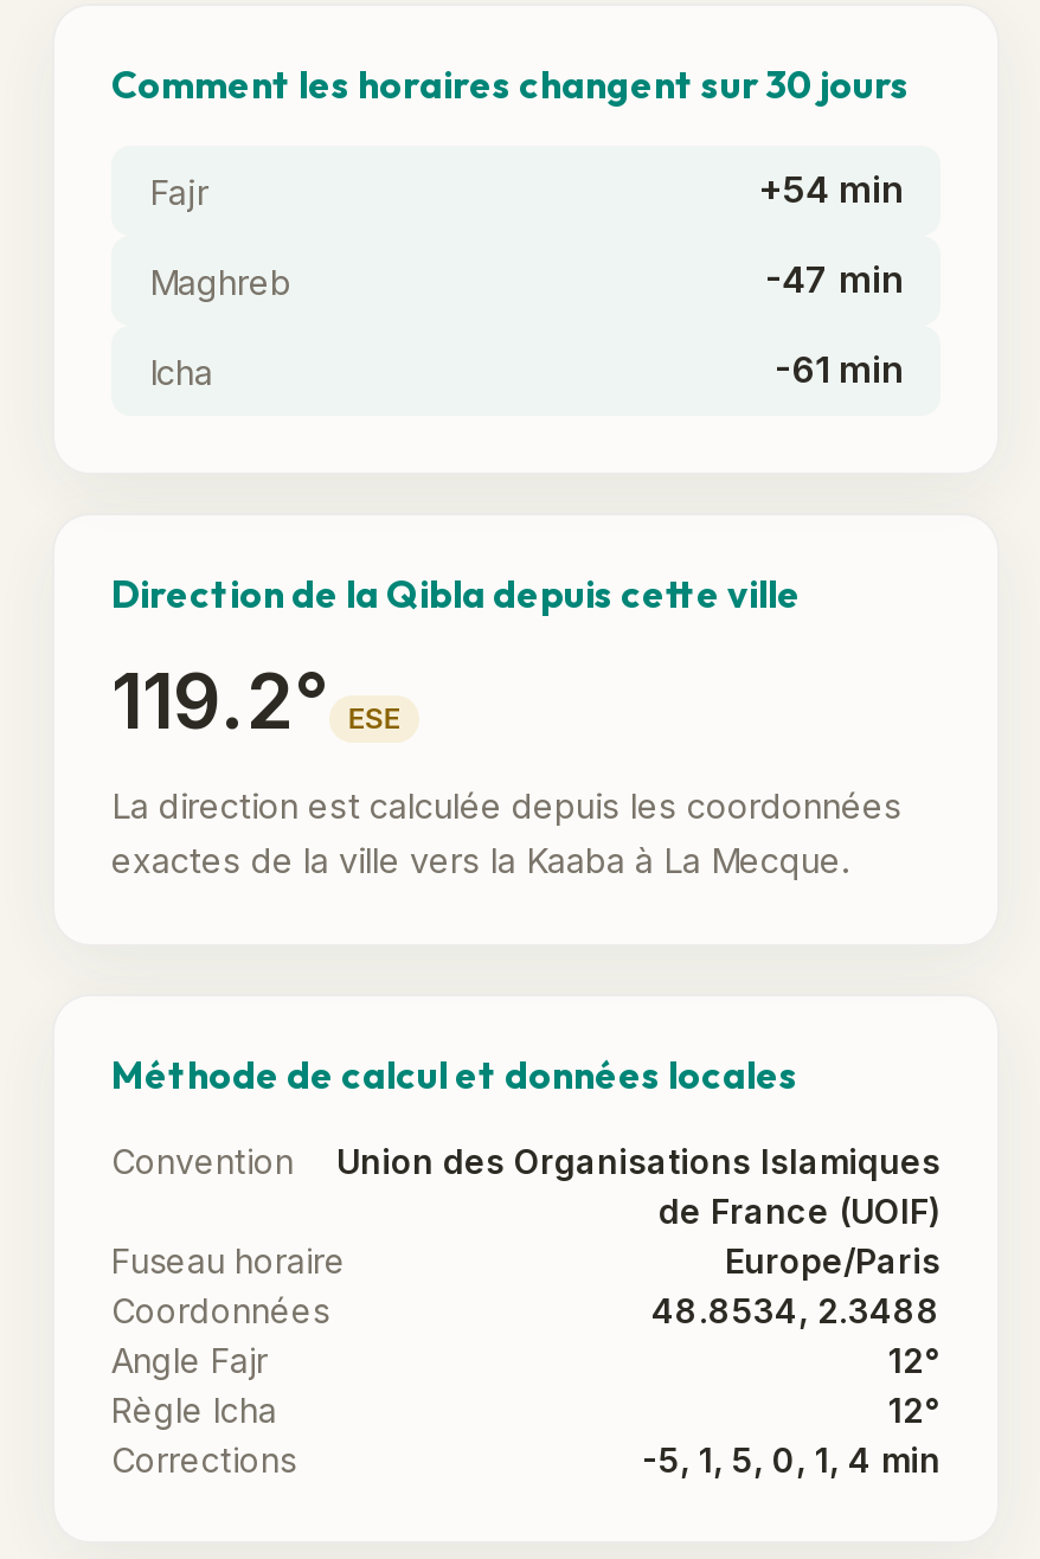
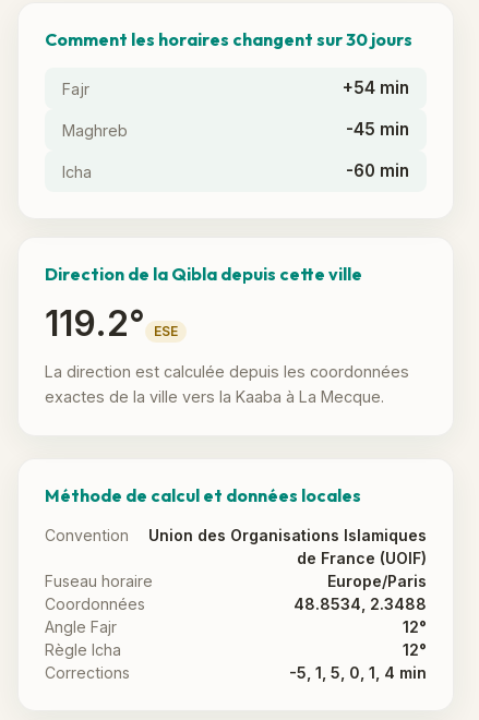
[765,257,903,302] -47 min -> [346,119,409,140] -45 min
[775,347,903,392] -61 min -> [346,160,409,181] -60 min

